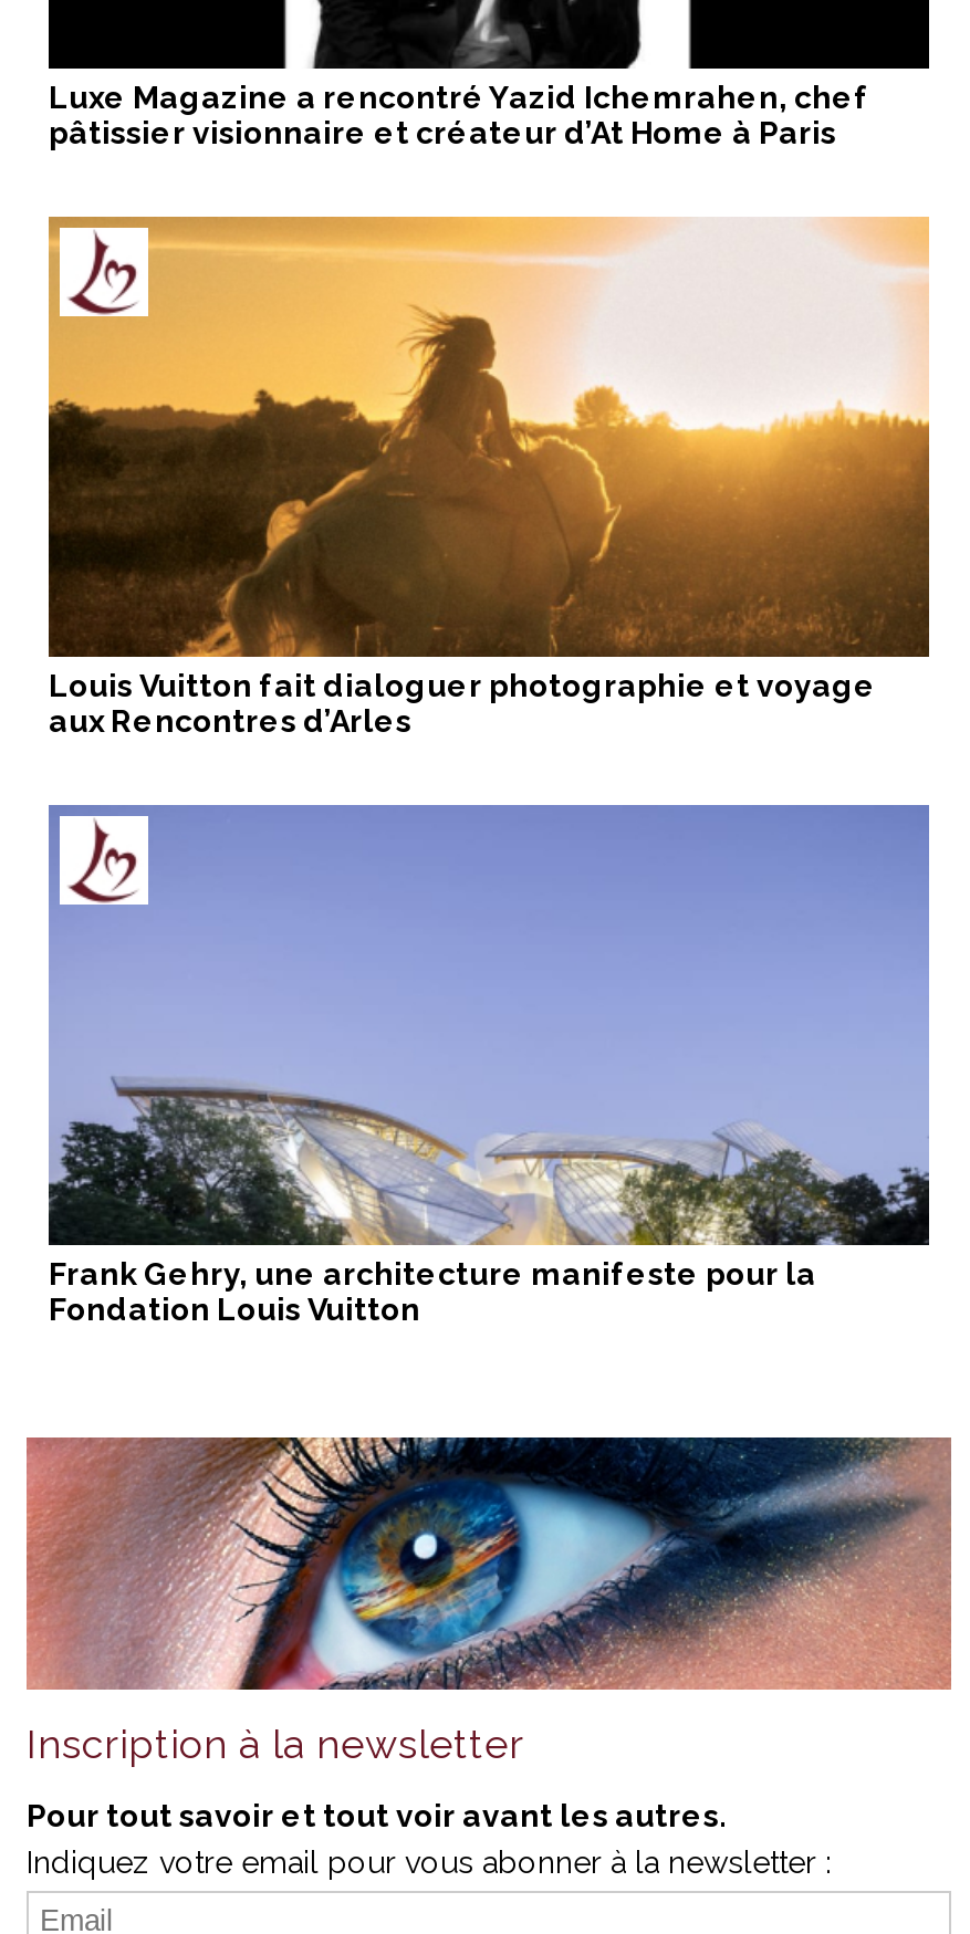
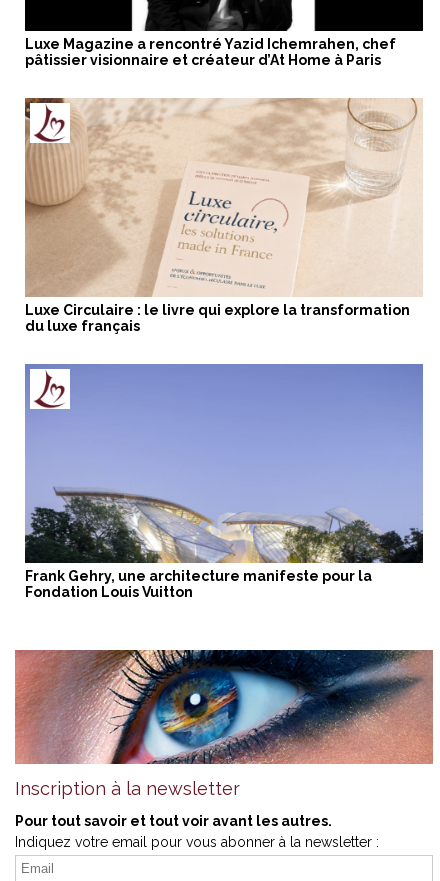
[46,215,931,739] [image] | Louis Vuitton fait dialoguer photographie et voyage | aux Rencontres d’Arles -> [24,97,423,334] [image] | Luxe Circulaire : le livre qui explore la transformation | du luxe français

